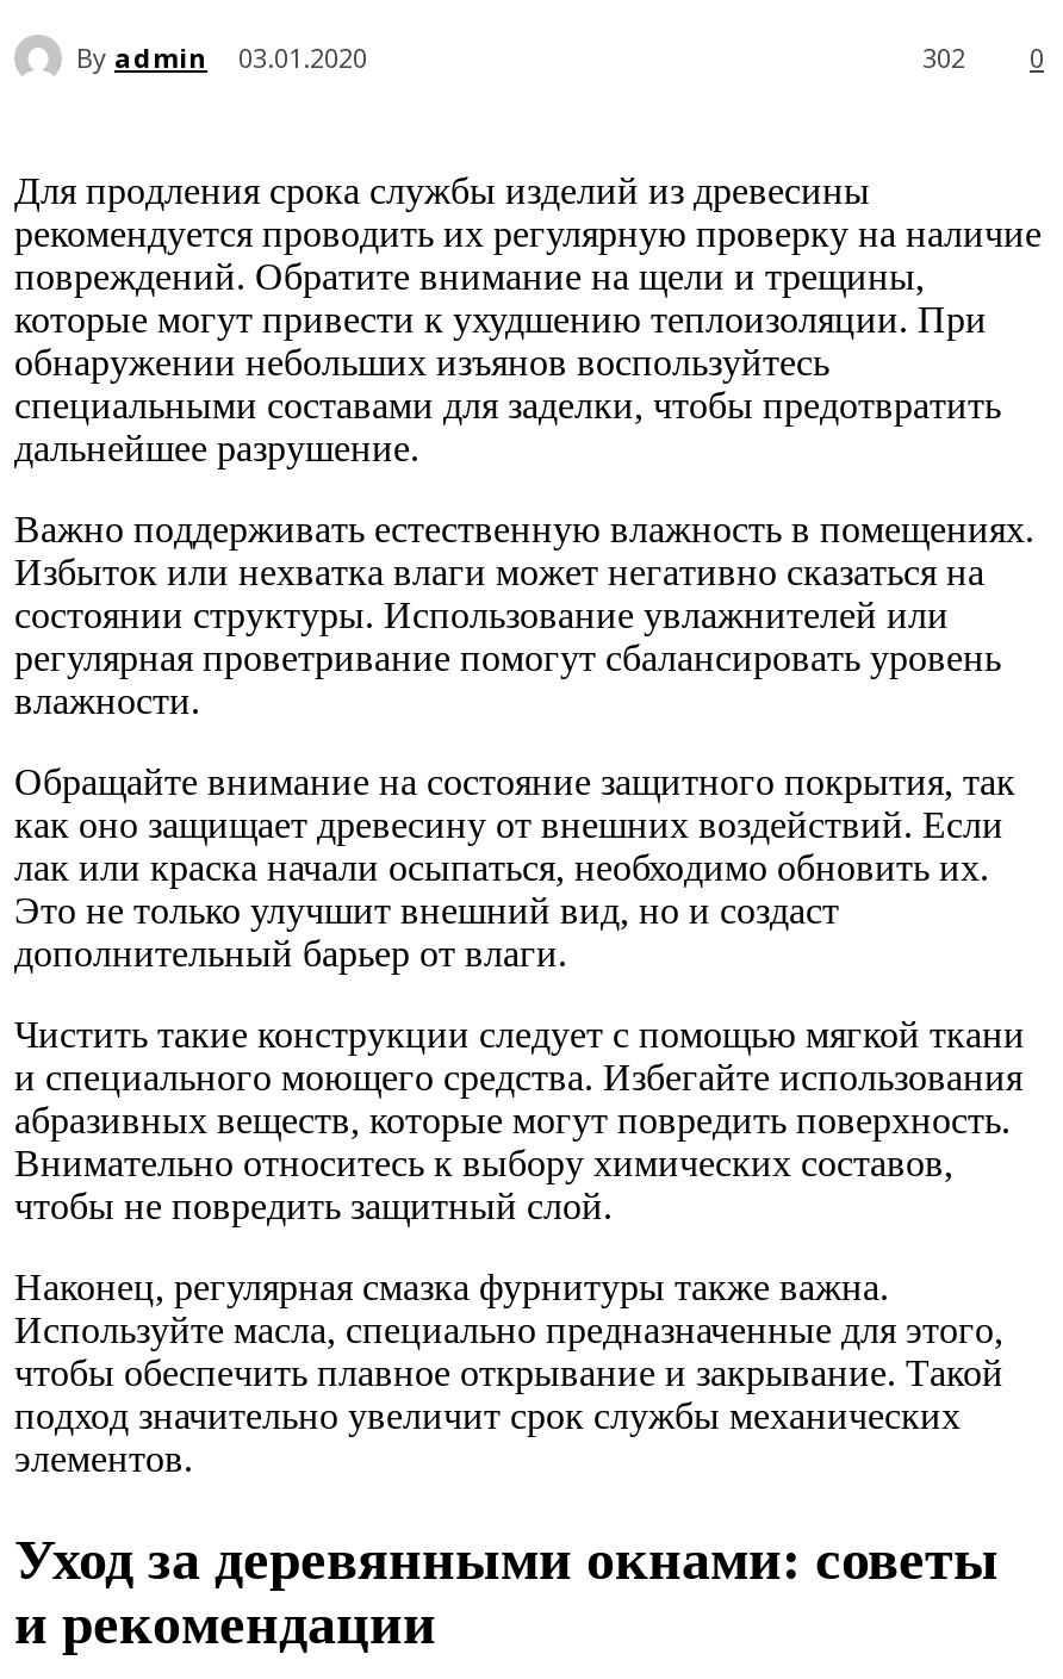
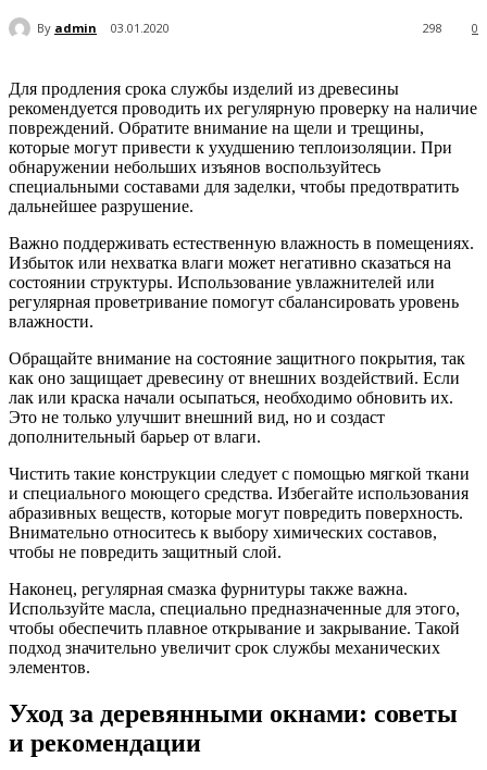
[922,40,1044,75] 302 0 -> [423,20,478,36] 298 0

